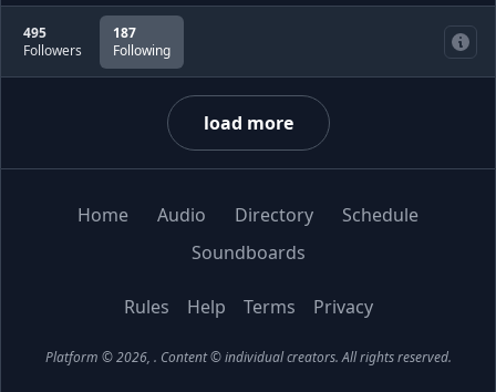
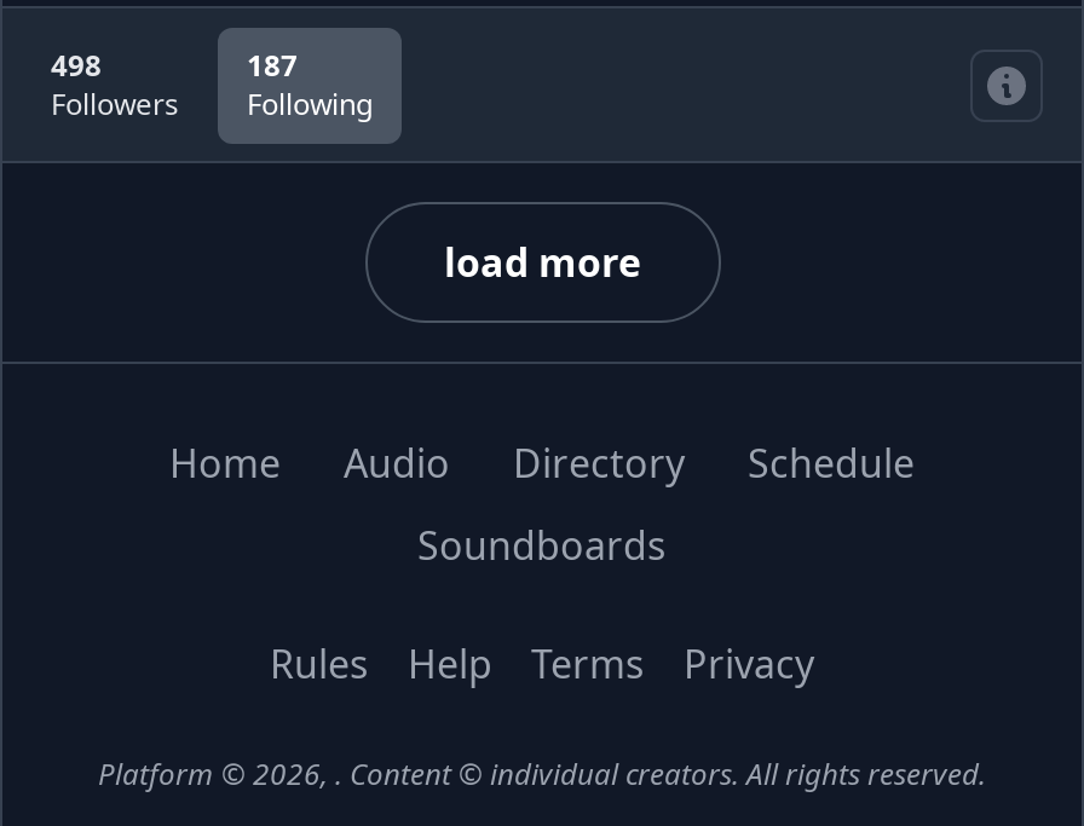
[23,23,46,42] 495 -> [51,44,102,85] 498

